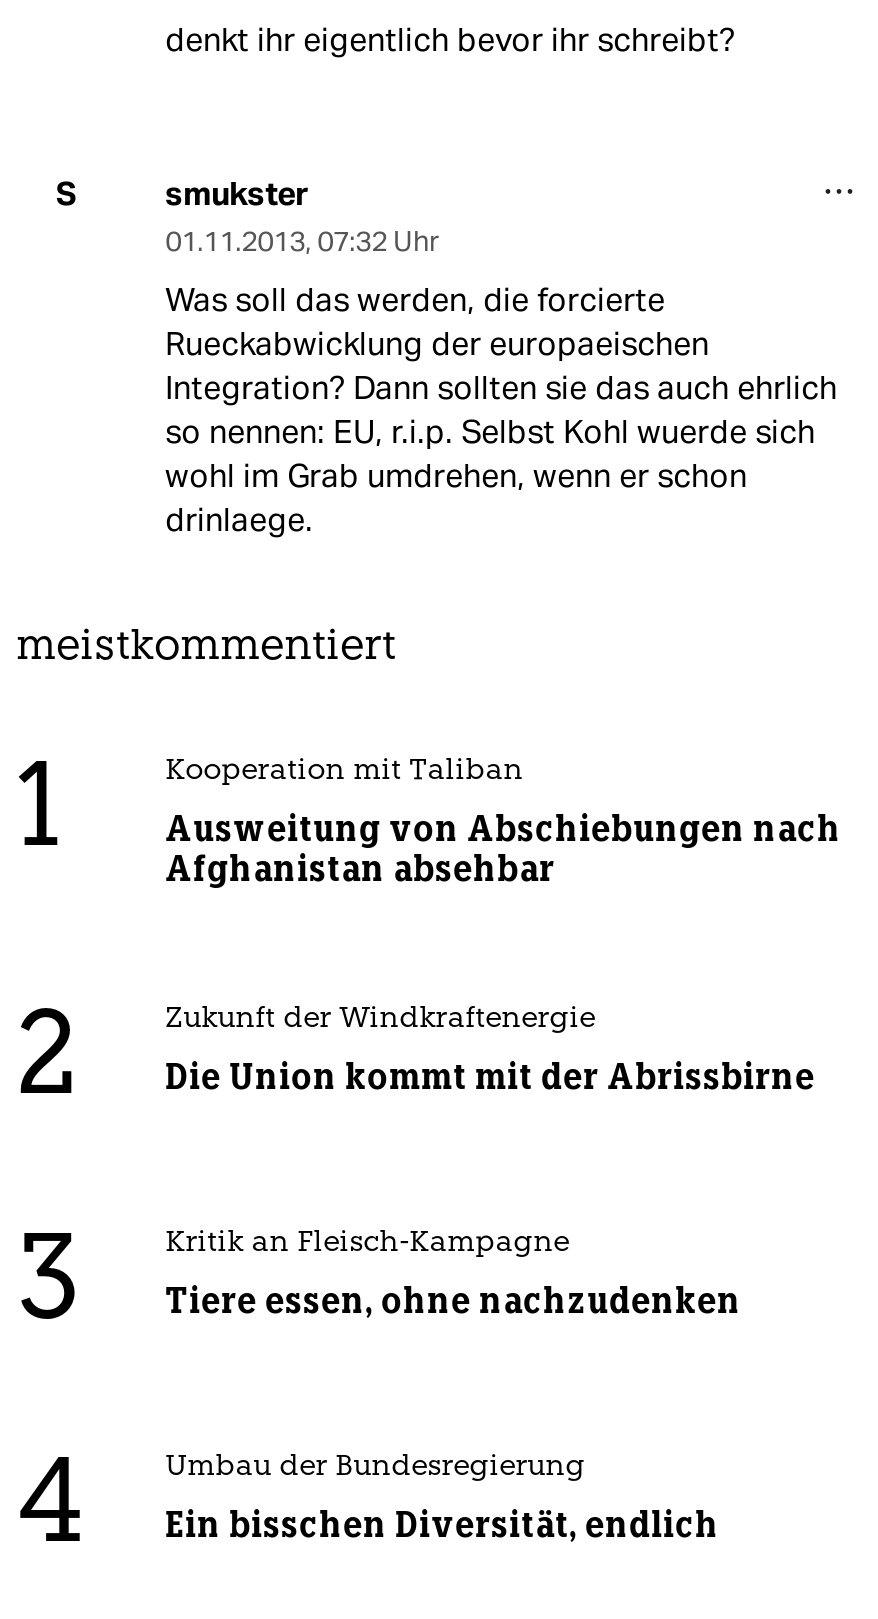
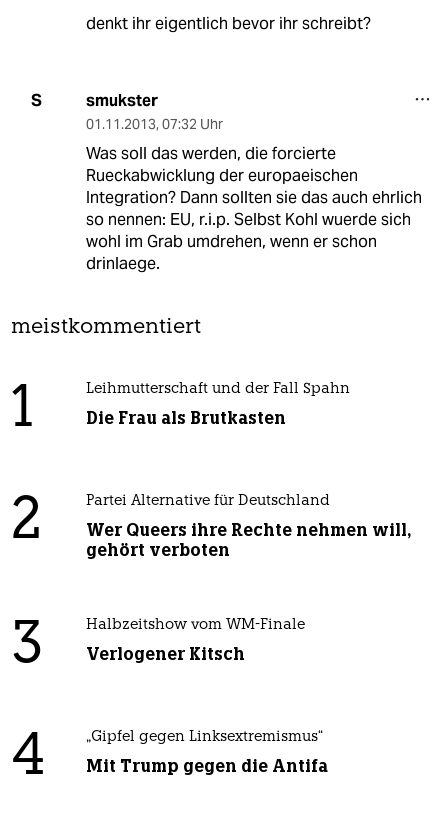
[165,756,523,786] Kooperation mit Taliban -> [86,382,350,397] Leihmutterschaft und der Fall Spahn
[165,806,841,890] Ausweitung von Abschiebungen nach | Afghanistan absehbar -> [86,407,286,429] Die Frau als Brutkasten
[165,1004,595,1034] Zukunft der Windkraftenergie -> [86,494,330,509] Partei Alternative für Deutschland
[165,1054,815,1098] Die Union kommt mit der Abrissbirne -> [86,519,411,561] Wer Queers ihre Rechte nehmen will, | gehört verboten
[165,1228,569,1258] Kritik an Fleisch-Kampagne -> [86,618,305,633] Halbzeitshow vom WM-Finale
[165,1278,741,1322] Tiere essen, ohne nachzudenken -> [86,643,245,665] Verlogener Kitsch
[165,1452,585,1482] Umbau der Bundesregierung -> [86,730,323,745] „Gipfel gegen Linksextremismus“
[165,1502,719,1546] Ein bisschen Diversität, endlich -> [86,755,328,777] Mit Trump gegen die Antifa

